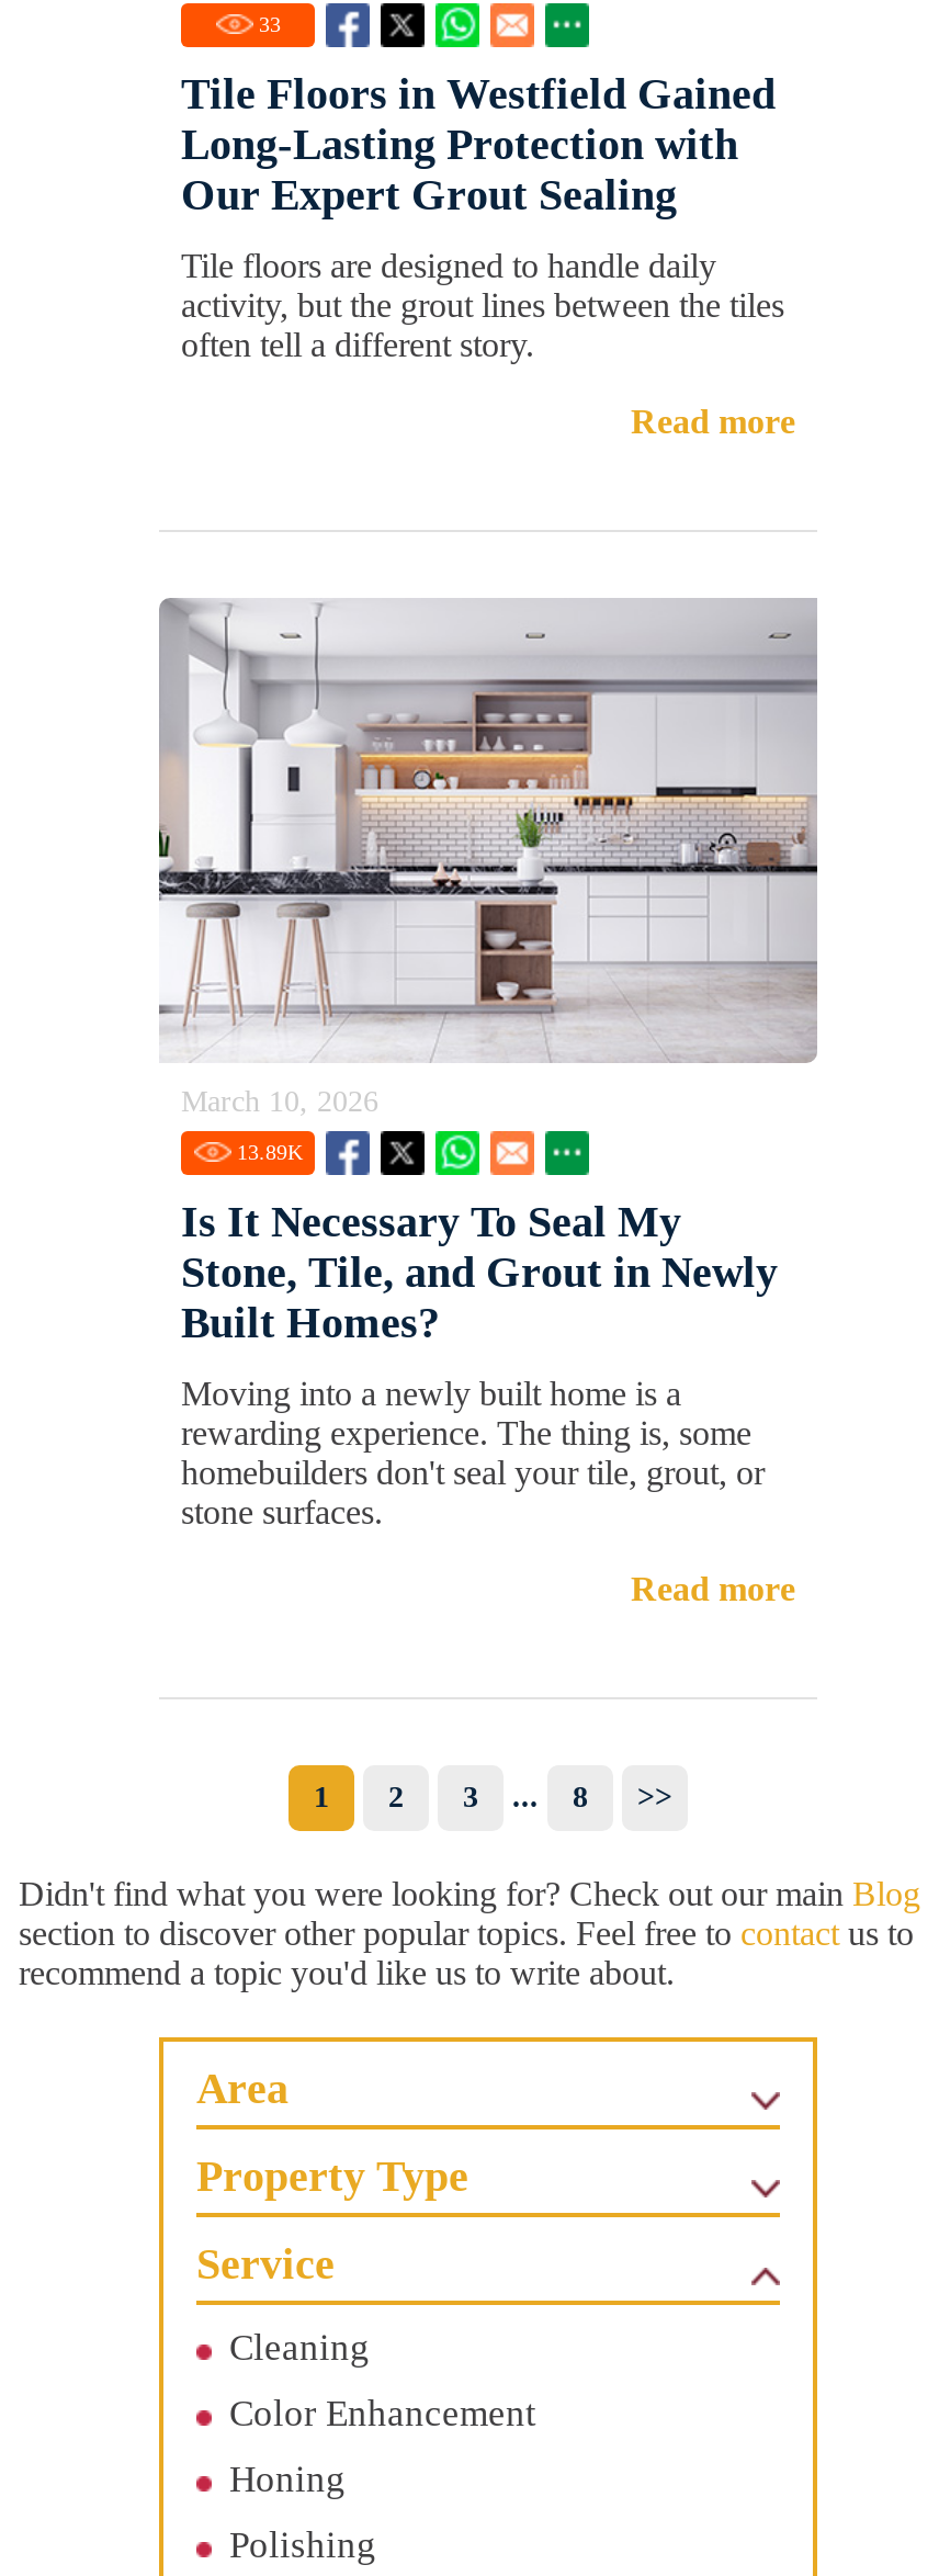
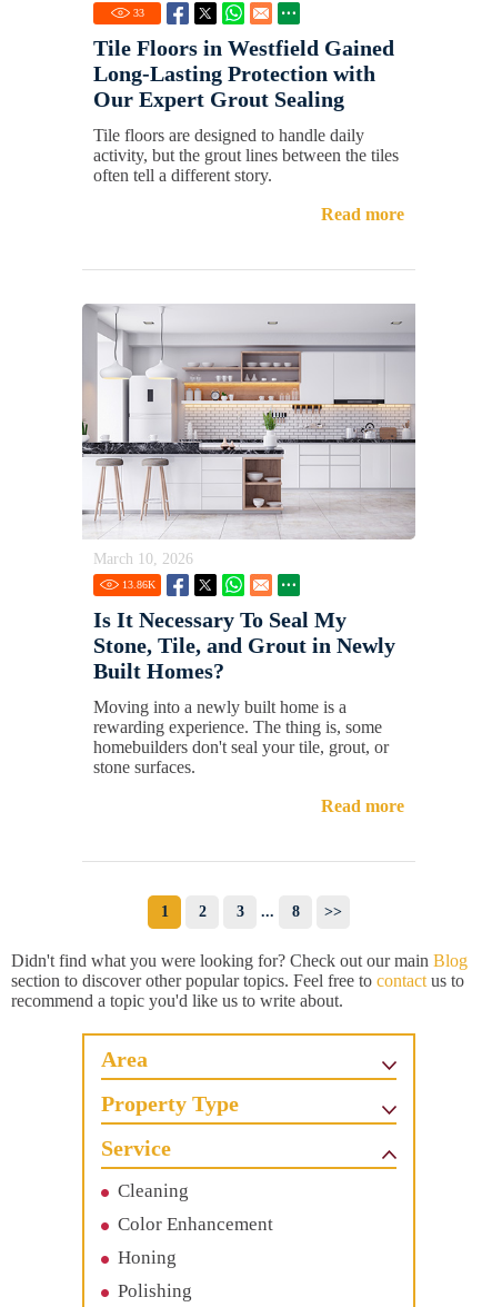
[237,1139,303,1163] 13.89K -> [122,578,155,590] 13.86K

